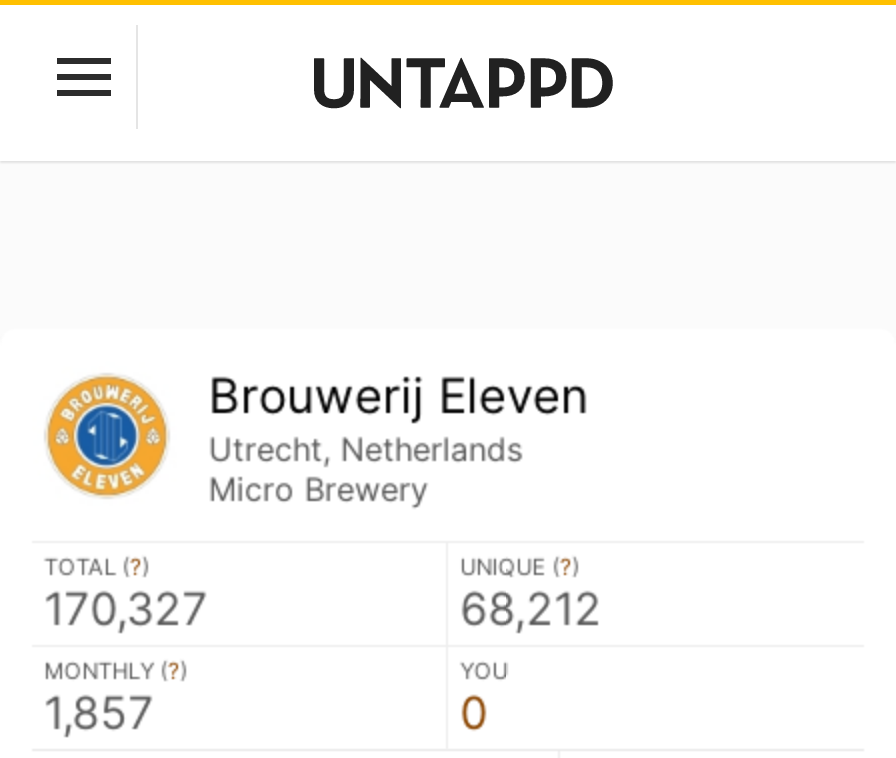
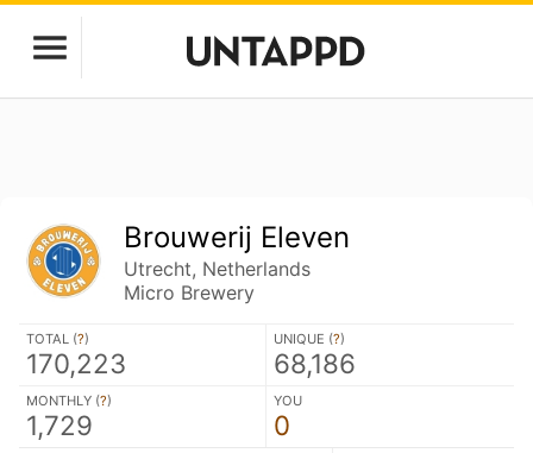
[44,581,208,635] 170,327 -> [26,347,126,379] 170,223
[460,581,602,635] 68,212 -> [274,347,356,379] 68,186
[44,685,154,739] 1,857 -> [26,409,93,441] 1,729

